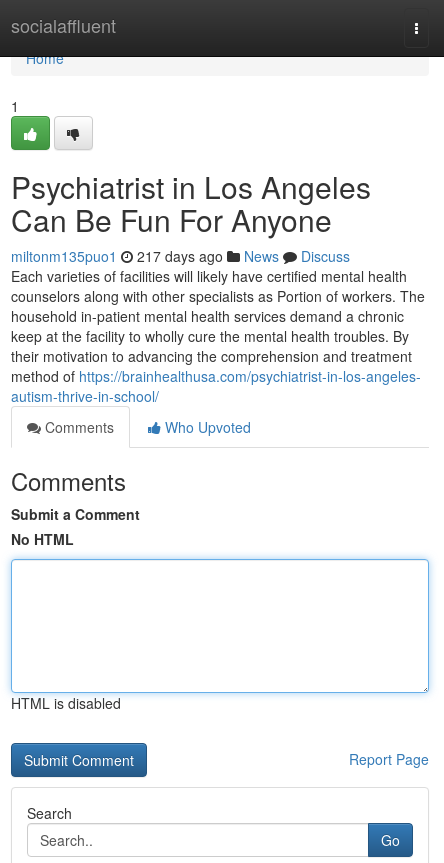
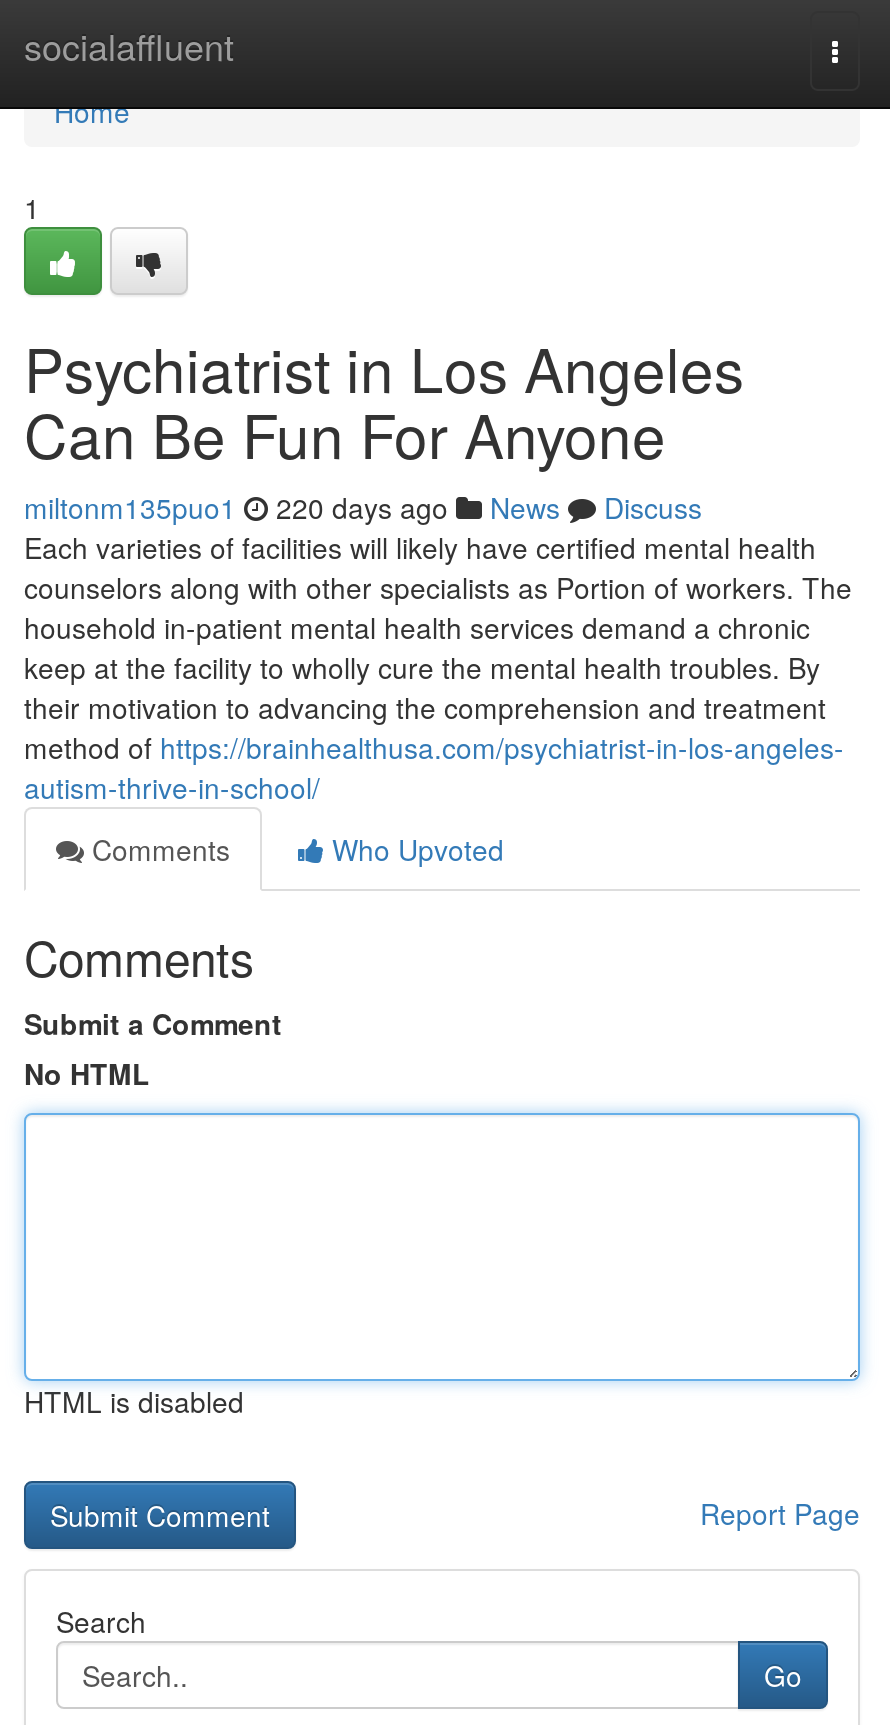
[11,246,350,266] miltonm135puo1 217 days ago News Discuss -> [24,487,702,527] miltonm135puo1 220 days ago News Discuss

